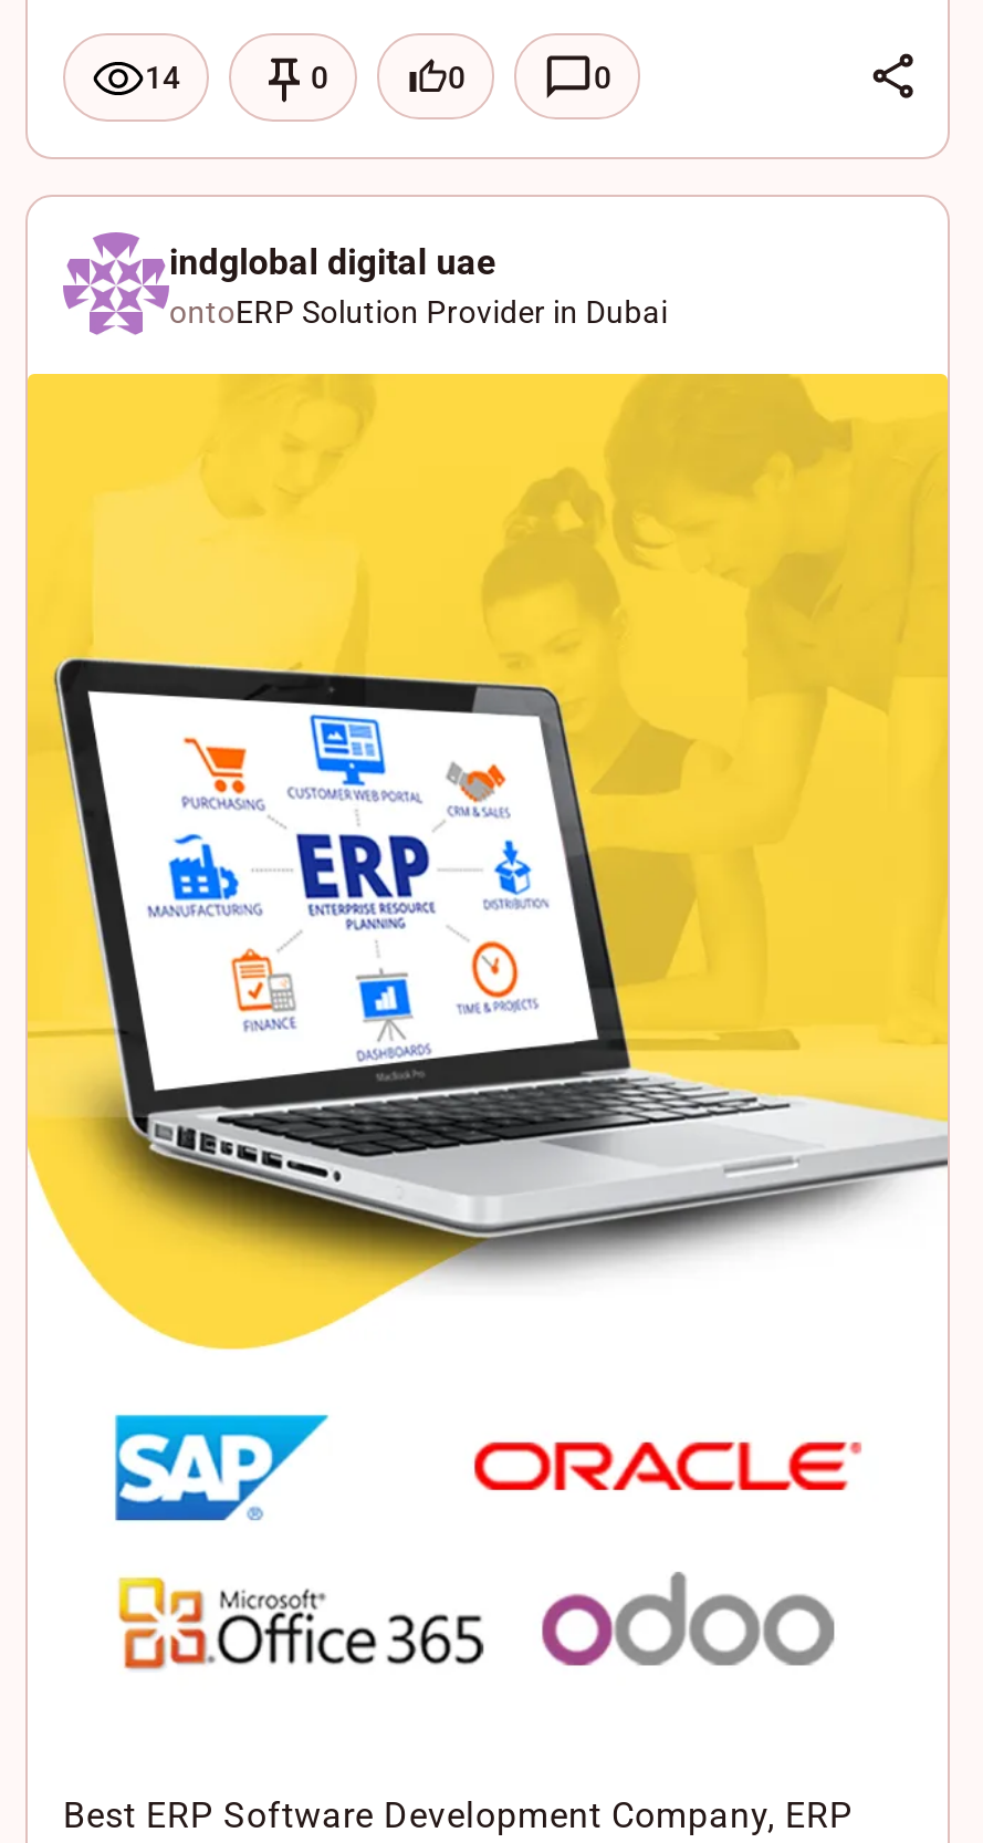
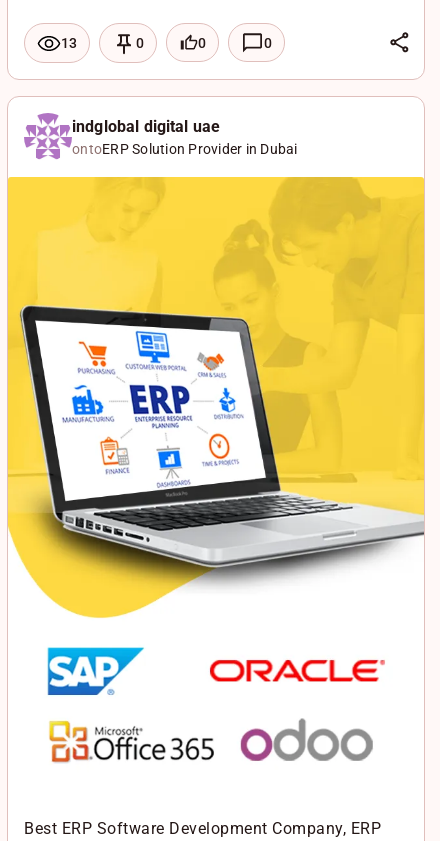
[145,60,180,96] 14 -> [61,35,77,51] 13

